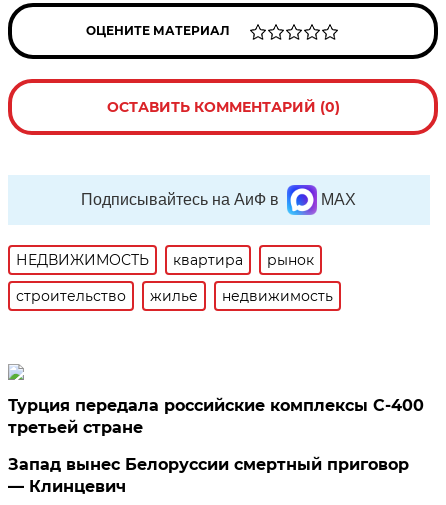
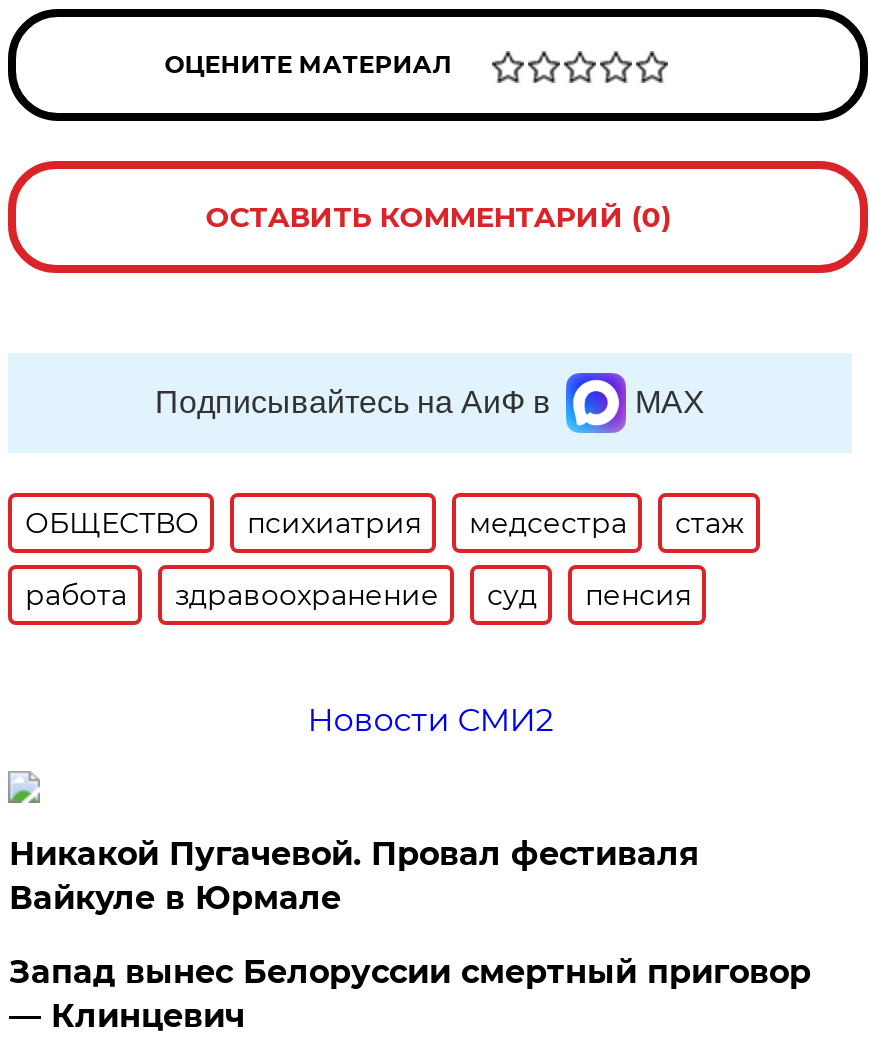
[16,251,333,305] НЕДВИЖИМОСТЬ | квартира | рынок | строительство | жилье | недвижимость -> [25,505,745,739] ОБЩЕСТВО | психиатрия | медсестра | стаж | работа | здравоохранение | суд | пенсия | Новости СМИ2
[8,396,424,437] Турция передала российские комплексы С-400 | третьей стране -> [9,835,699,917] Никакой Пугачевой. Провал фестиваля | Вайкуле в Юрмале

